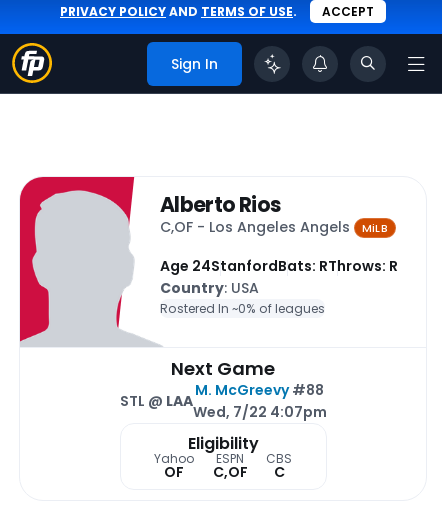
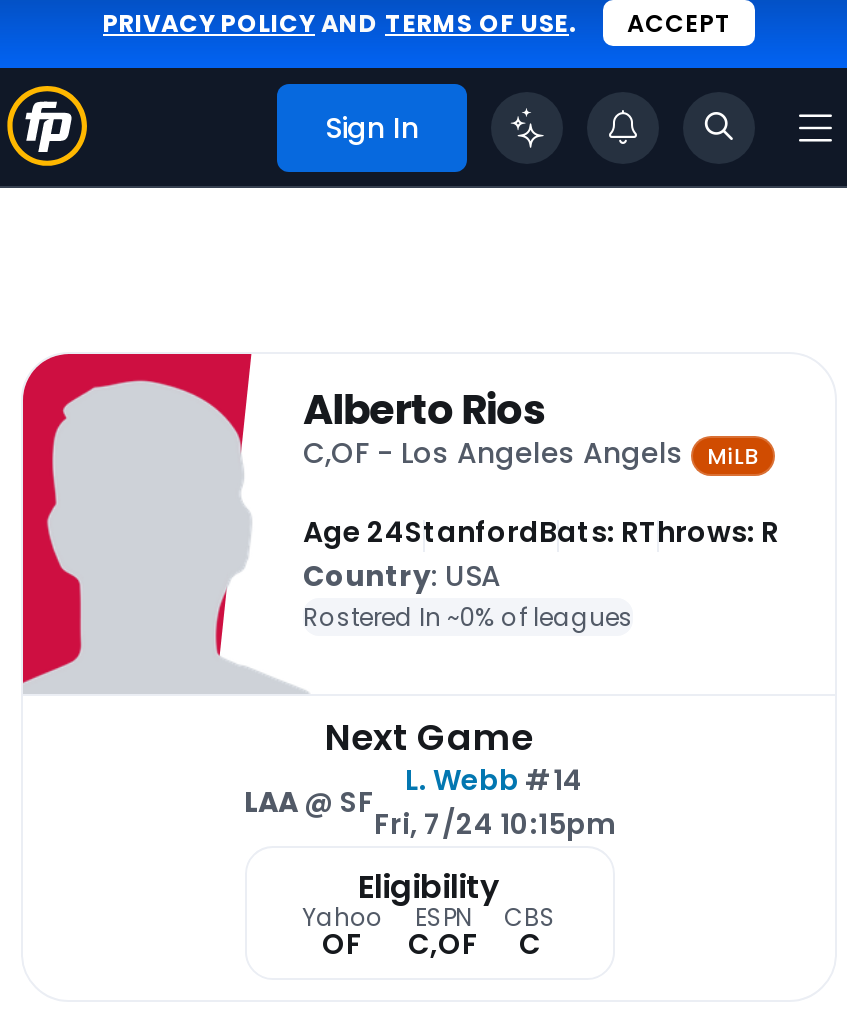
[192,380,326,422] M. McGreevy #88 | Wed, 7/22 4:07pm -> [374,761,614,845] L. Webb #14 | Fri, 7/24 10:15pm
[119,391,192,411] STL @ LAA -> [244,783,374,823] LAA @ SF

